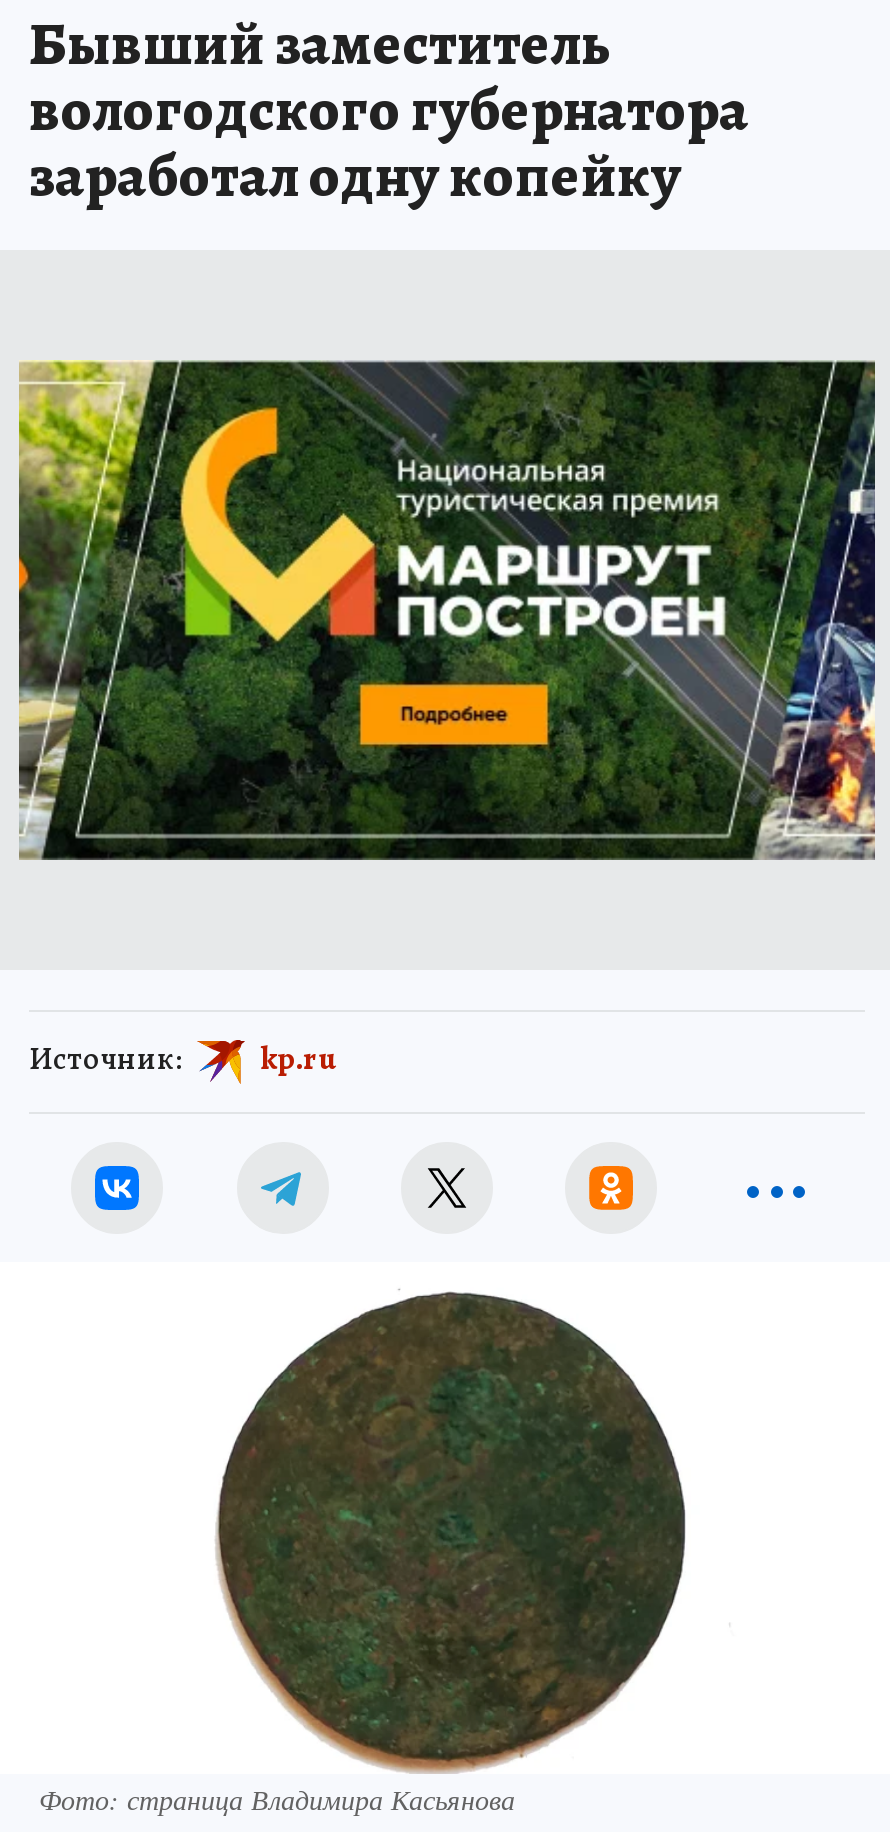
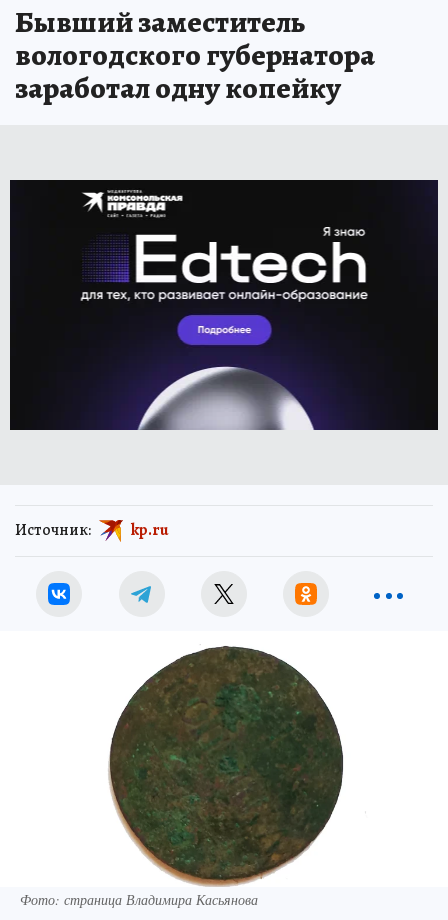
[17,360,877,862] [image] -> [9,179,439,430] [image]

